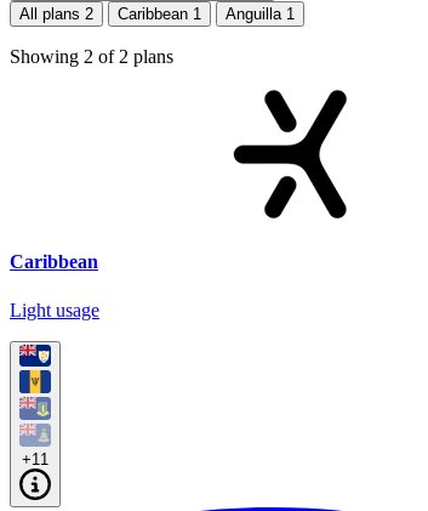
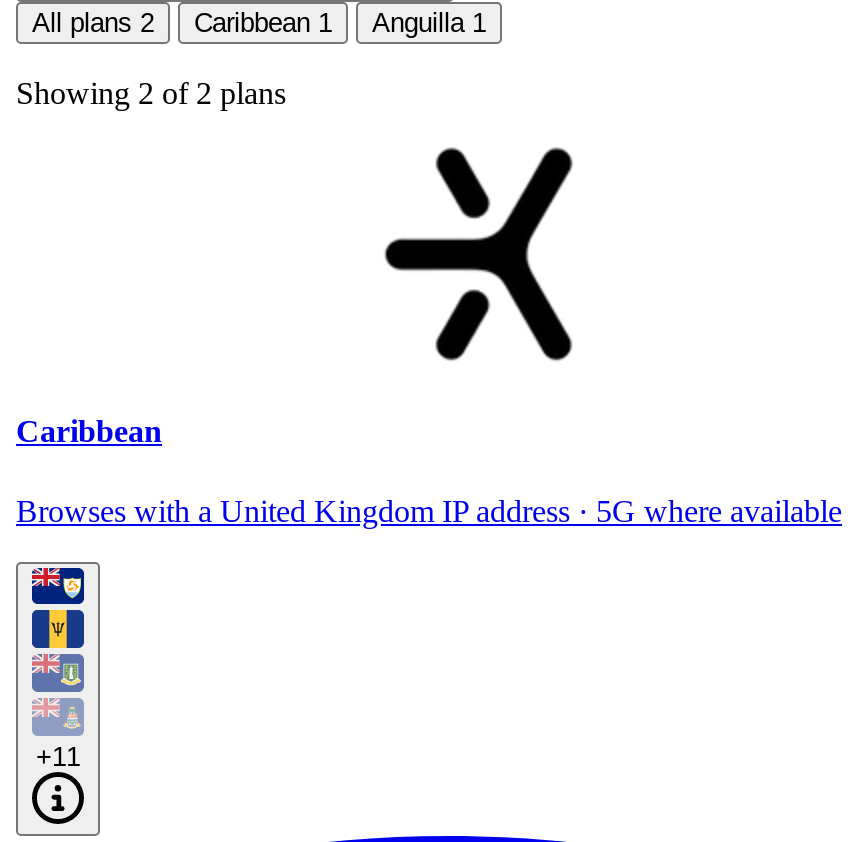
[10,299,99,320] Light usage -> [16,493,842,527] Browses with a United Kingdom IP address · 5G where available

